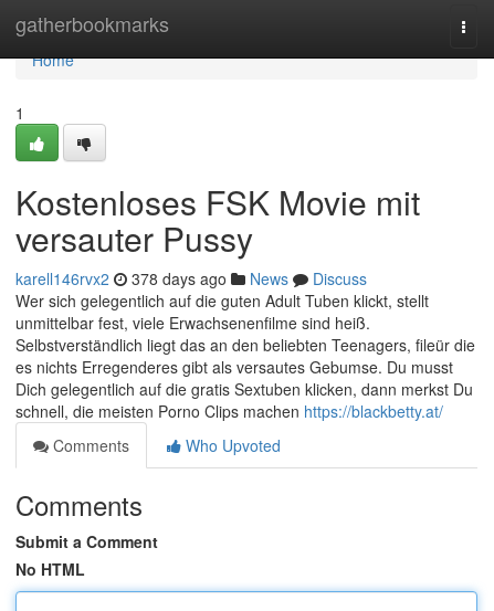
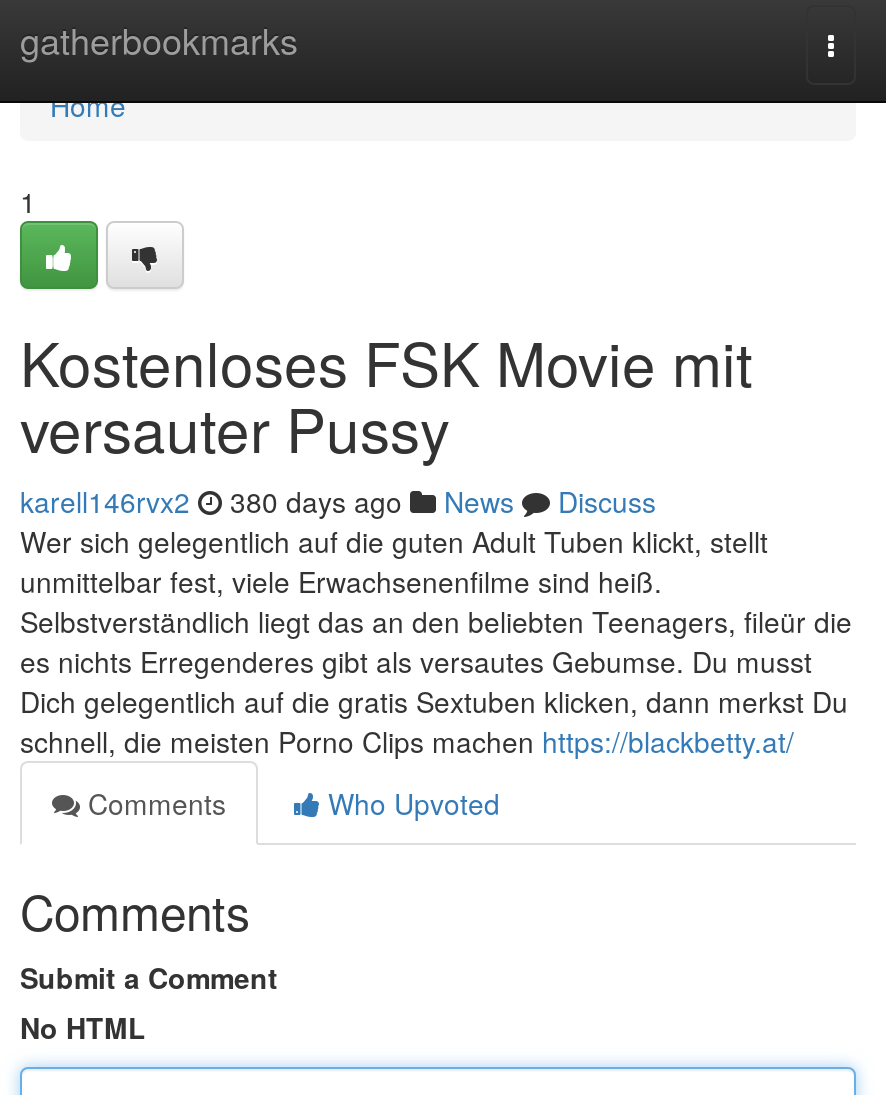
[15,267,367,289] karell146rvx2 378 days ago News Discuss -> [20,481,656,521] karell146rvx2 380 days ago News Discuss

